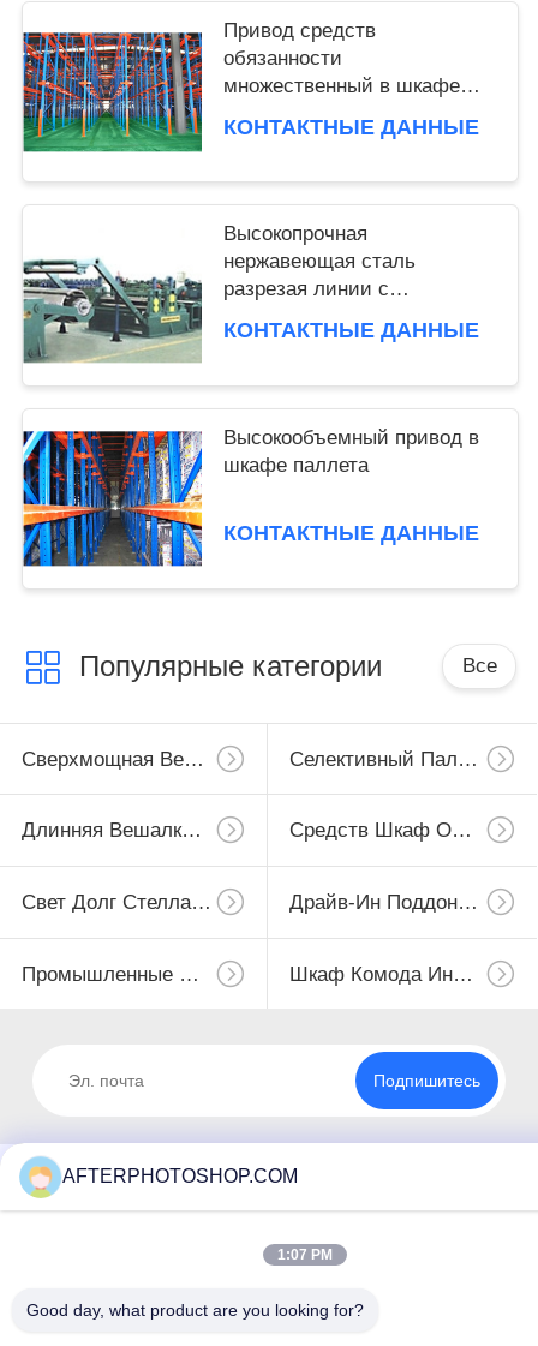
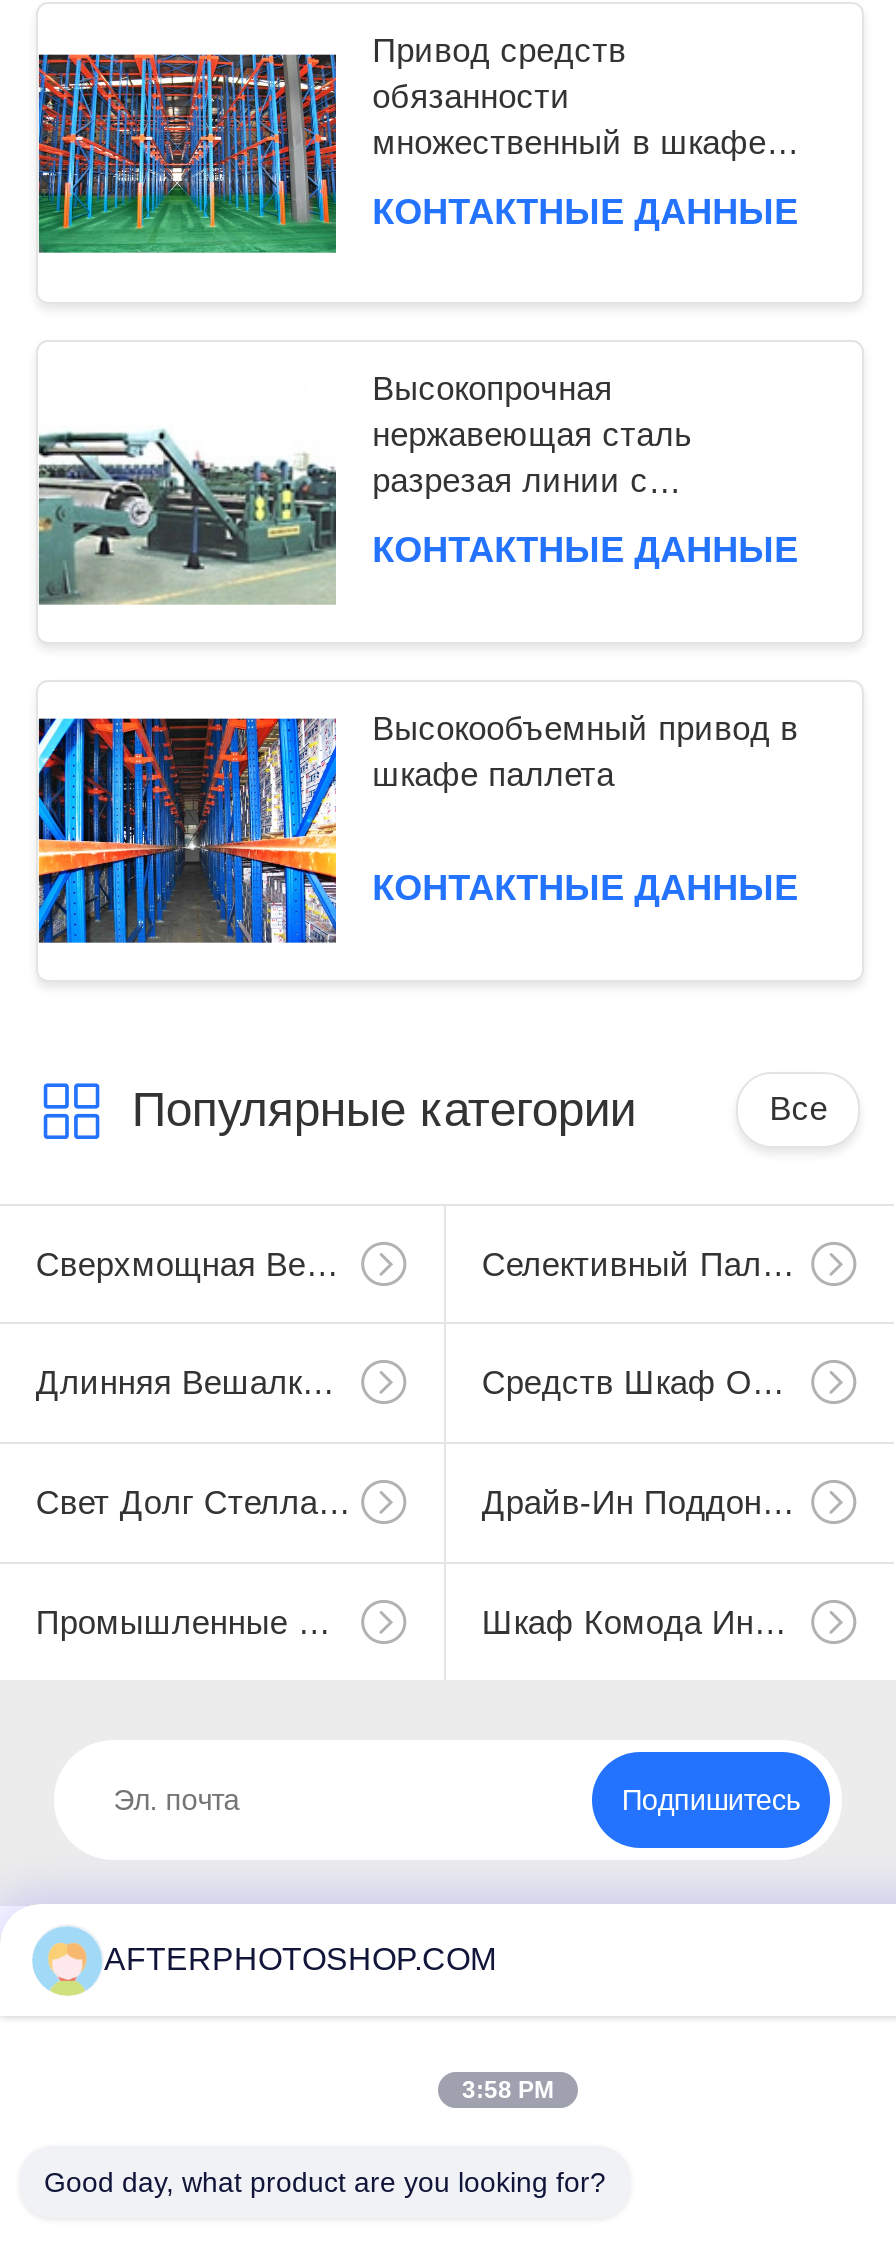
[277,1246,333,1263] 1:07 PM -> [462,2076,554,2104] 3:58 PM

